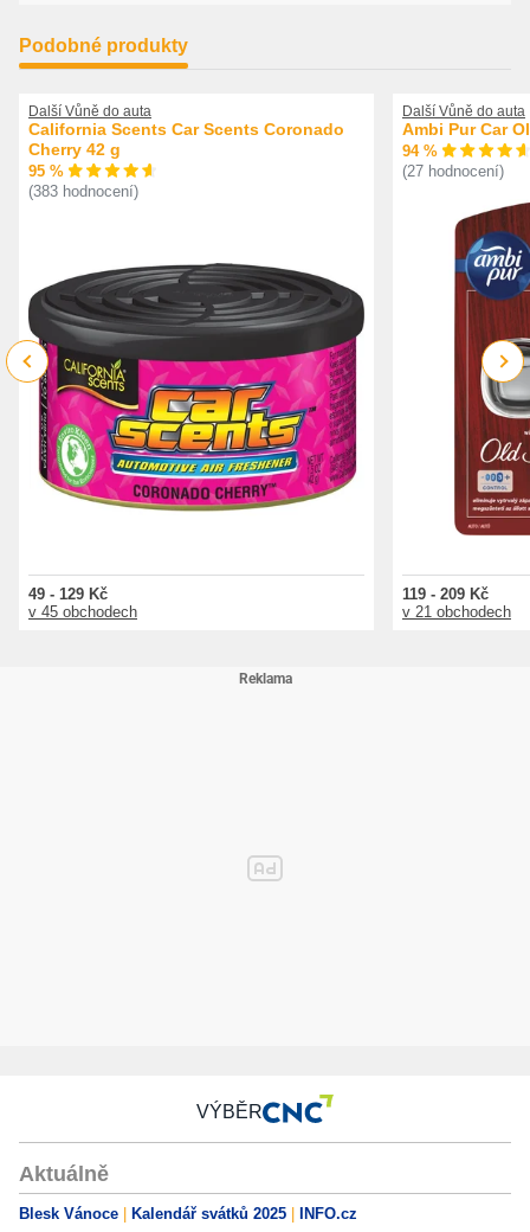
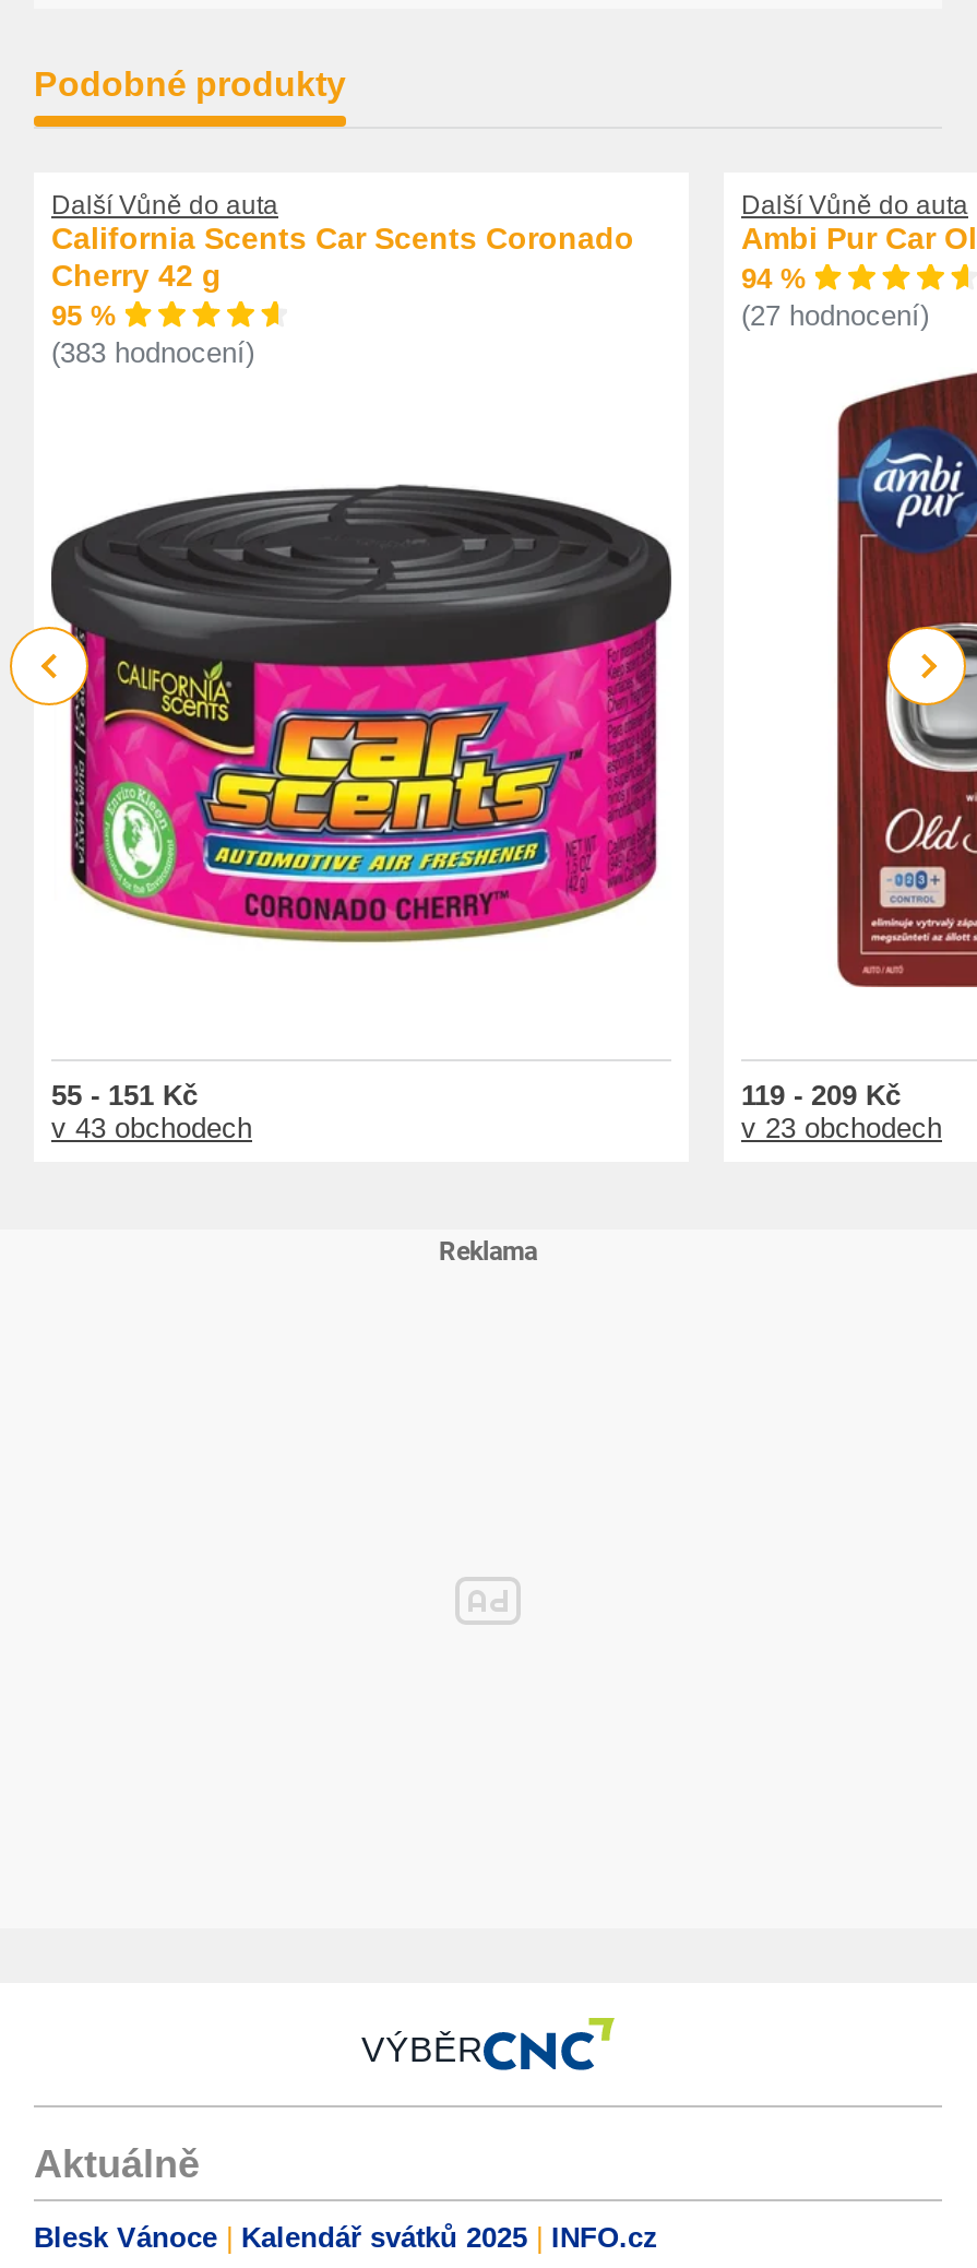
[28,585,108,603] 49 - 129 Kč -> [51,1079,198,1112] 55 - 151 Kč
[28,603,137,621] v 45 obchodech -> [51,1112,252,1144] v 43 obchodech
[402,603,511,621] v 21 obchodech -> [741,1112,942,1144] v 23 obchodech

